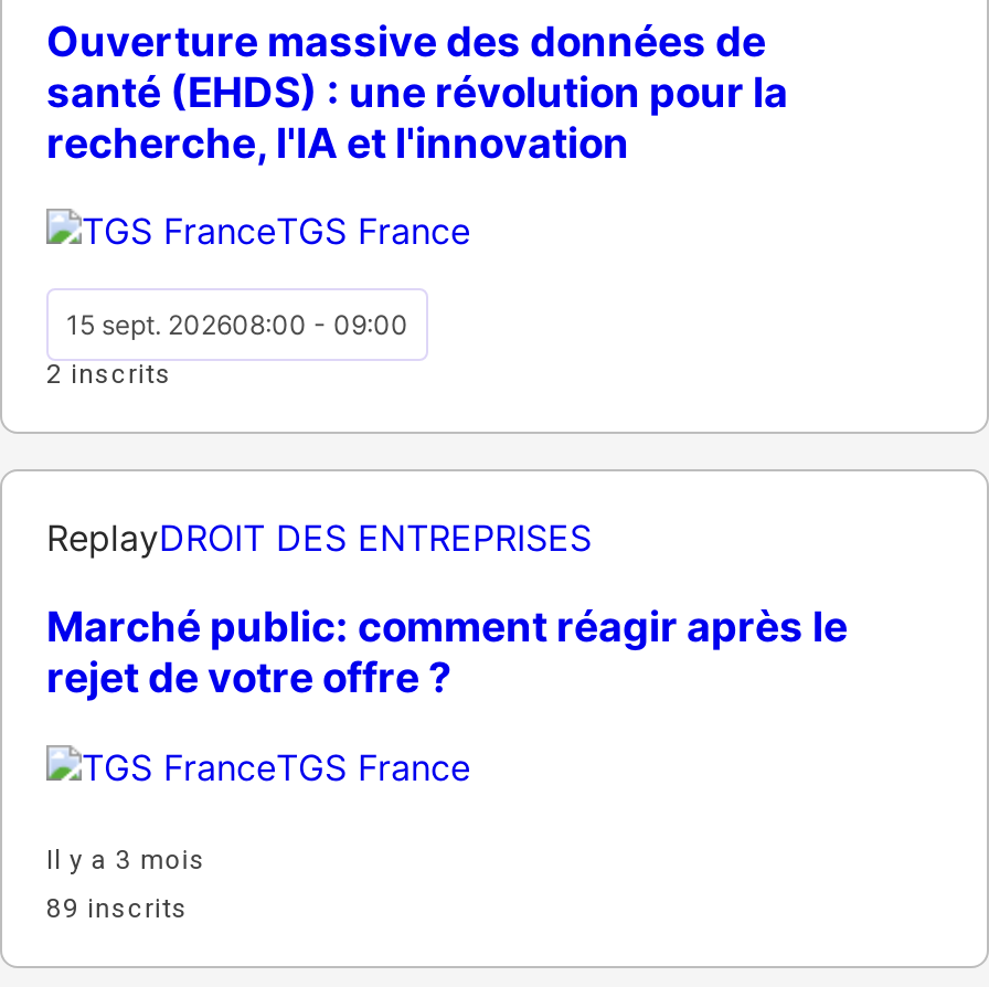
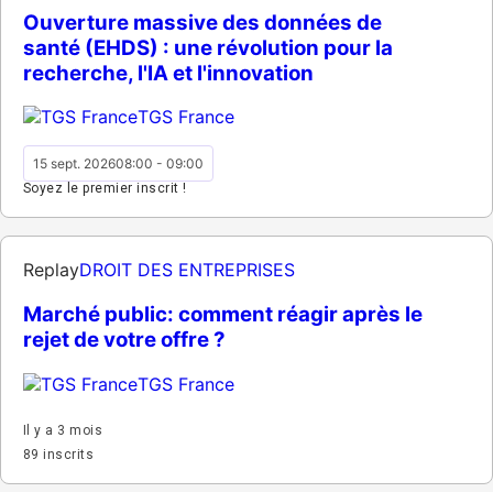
[46,360,172,391] 2 inscrits -> [23,181,187,196] Soyez le premier inscrit !

